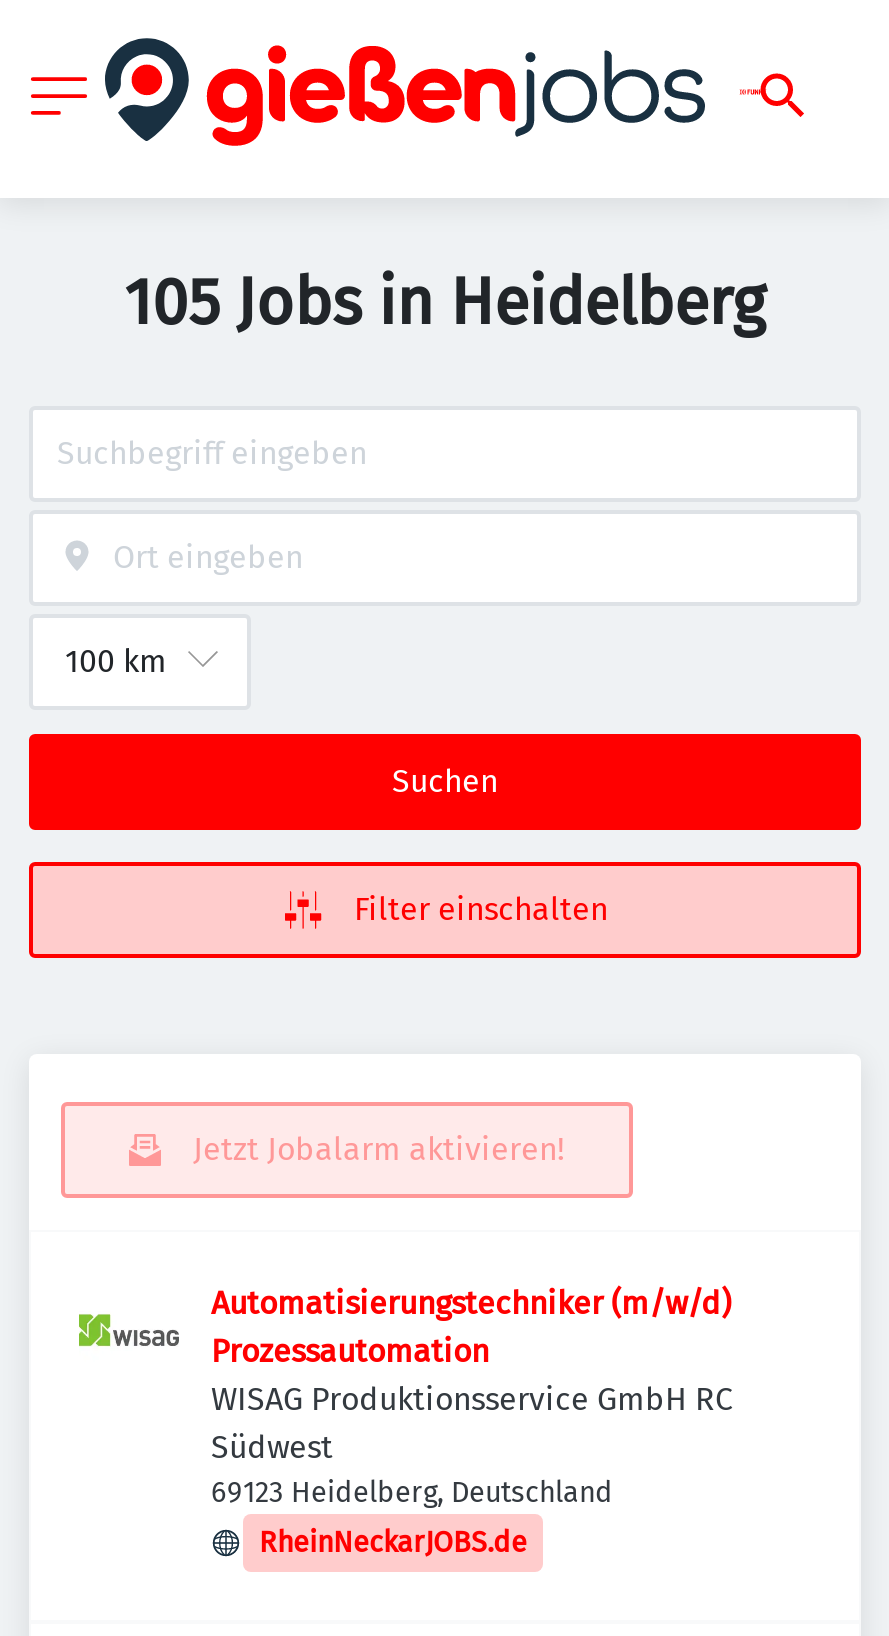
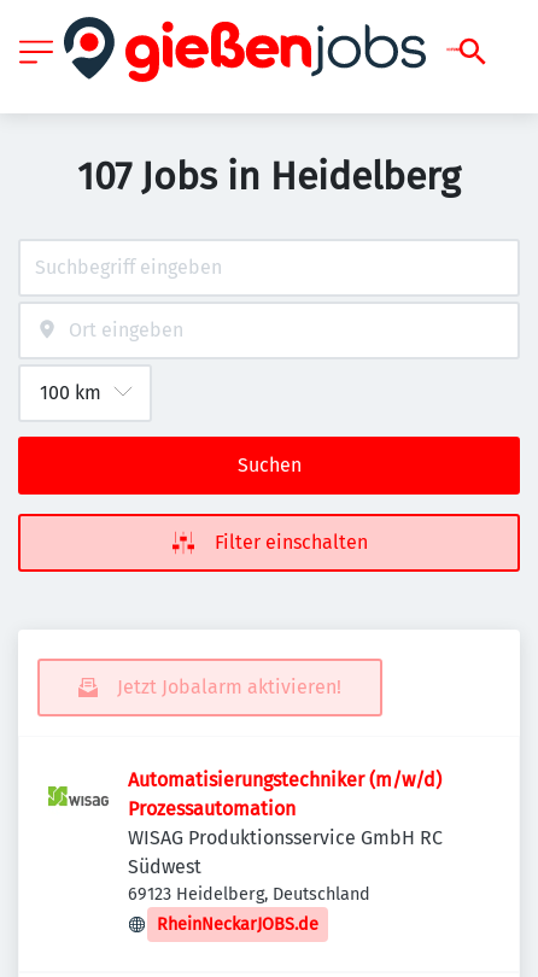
[124,264,766,340] 105 Jobs in Heidelberg -> [77,153,461,199] 107 Jobs in Heidelberg

